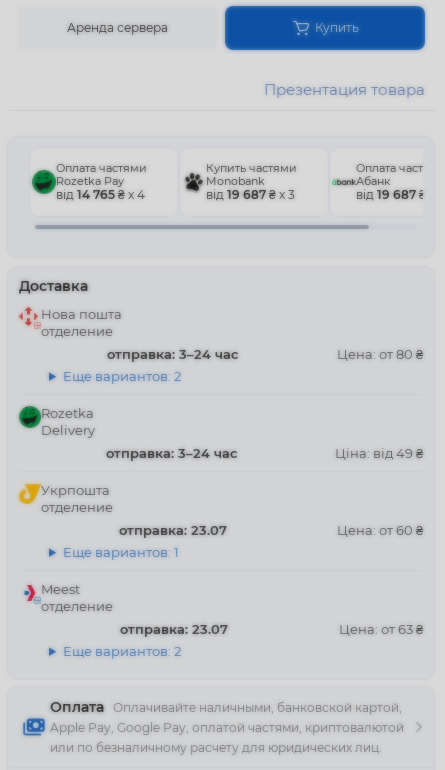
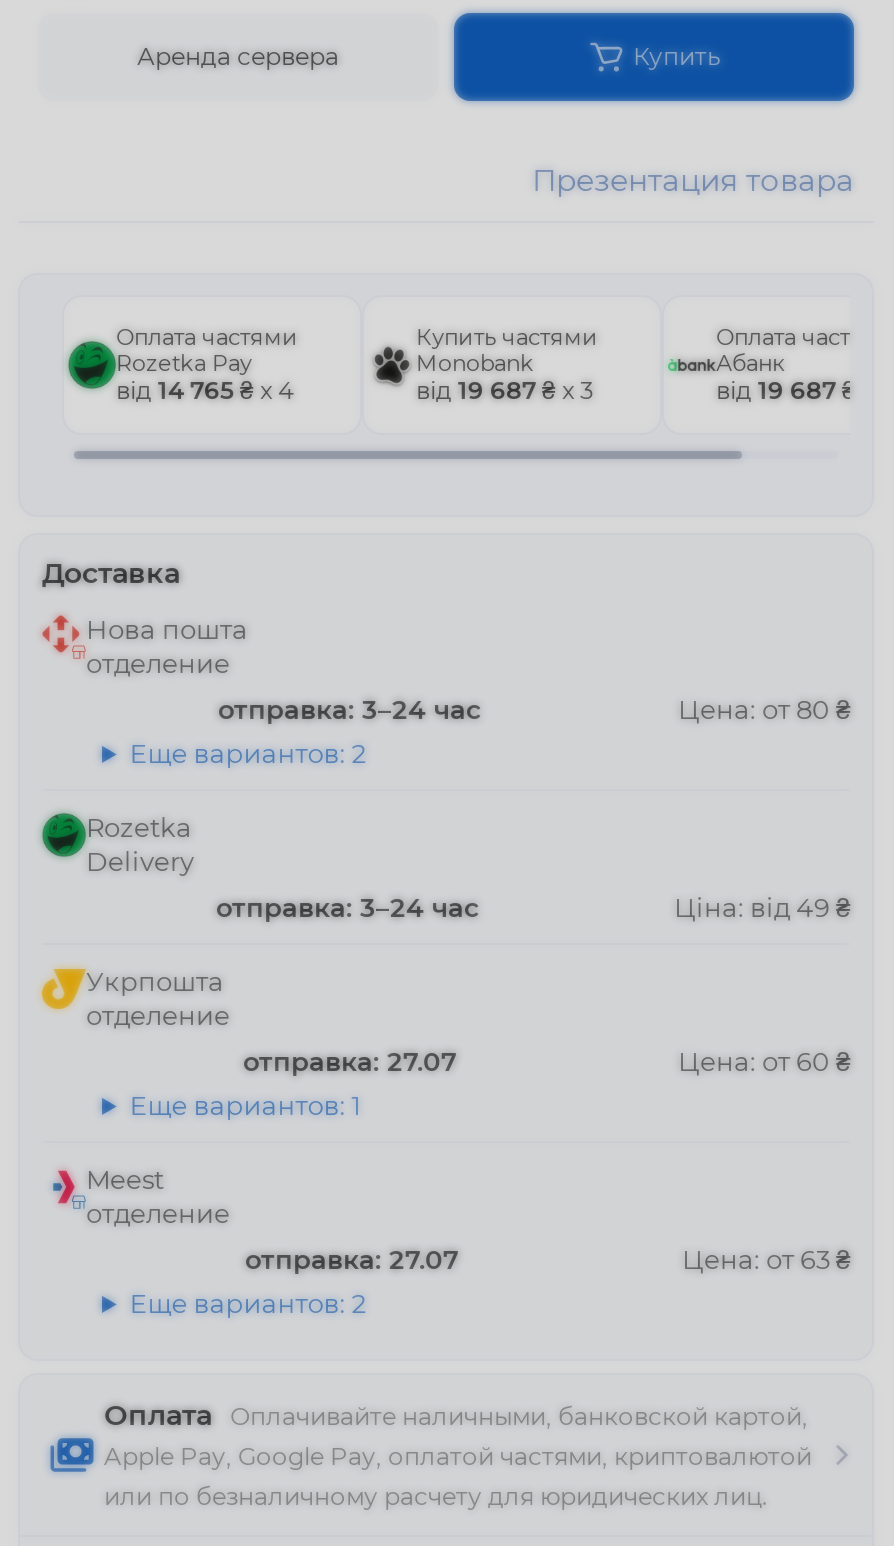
[119,522,227,538] отправка: 23.07 -> [243,1045,457,1077] отправка: 27.07
[120,621,228,637] отправка: 23.07 -> [245,1243,459,1275] отправка: 27.07

